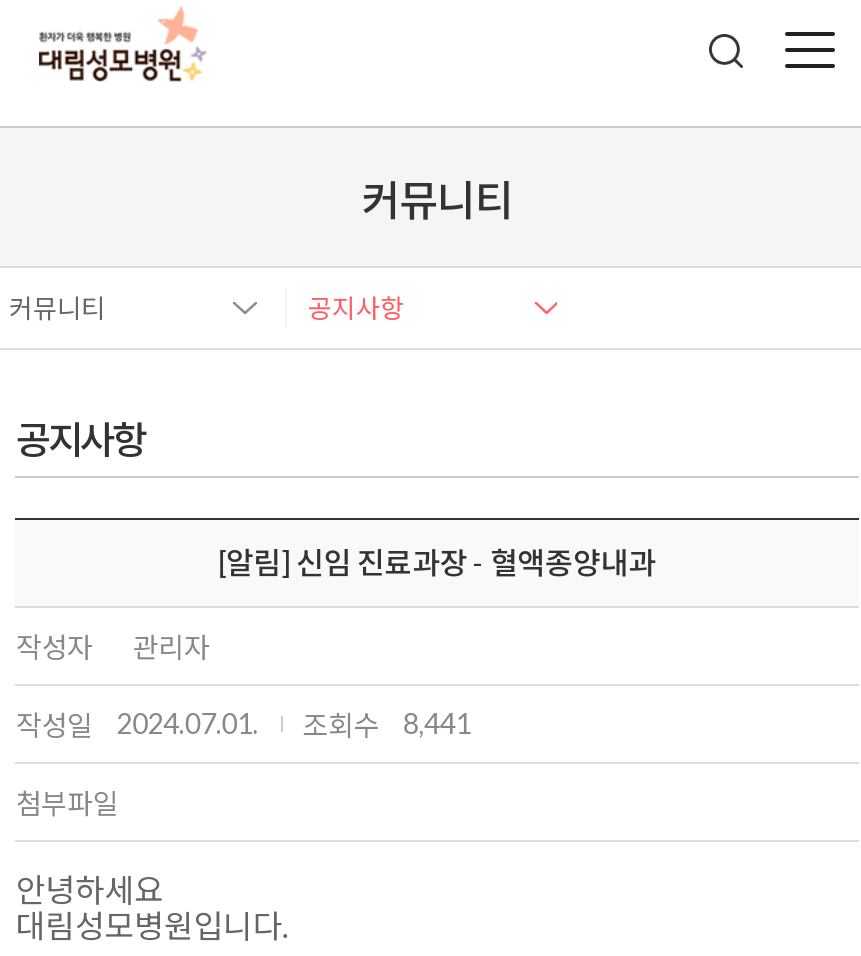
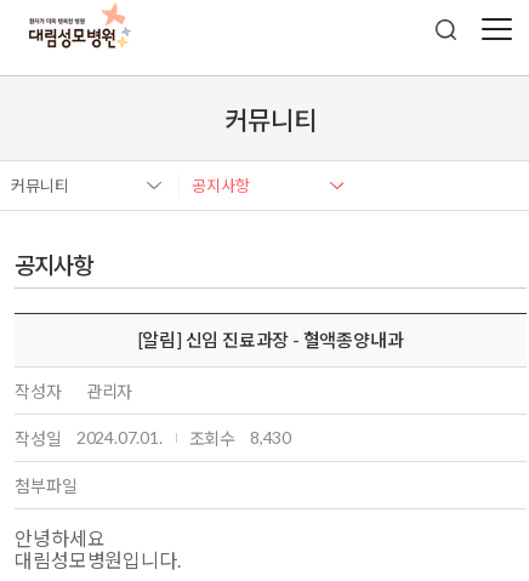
[16,706,471,742] 작성일 2024.07.01. 조회수 8,441 -> [15,427,291,449] 작성일 2024.07.01. 조회수 8,430

